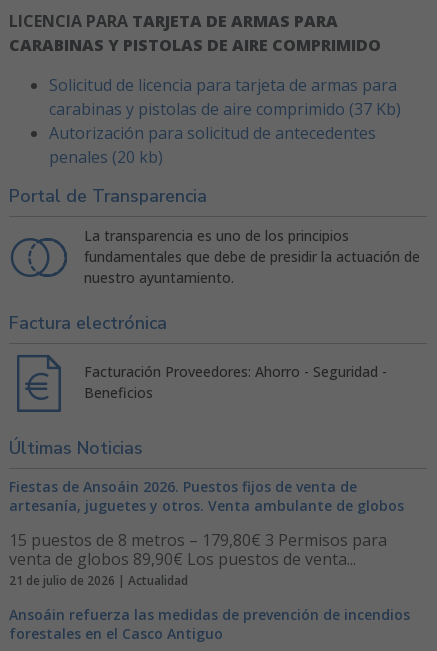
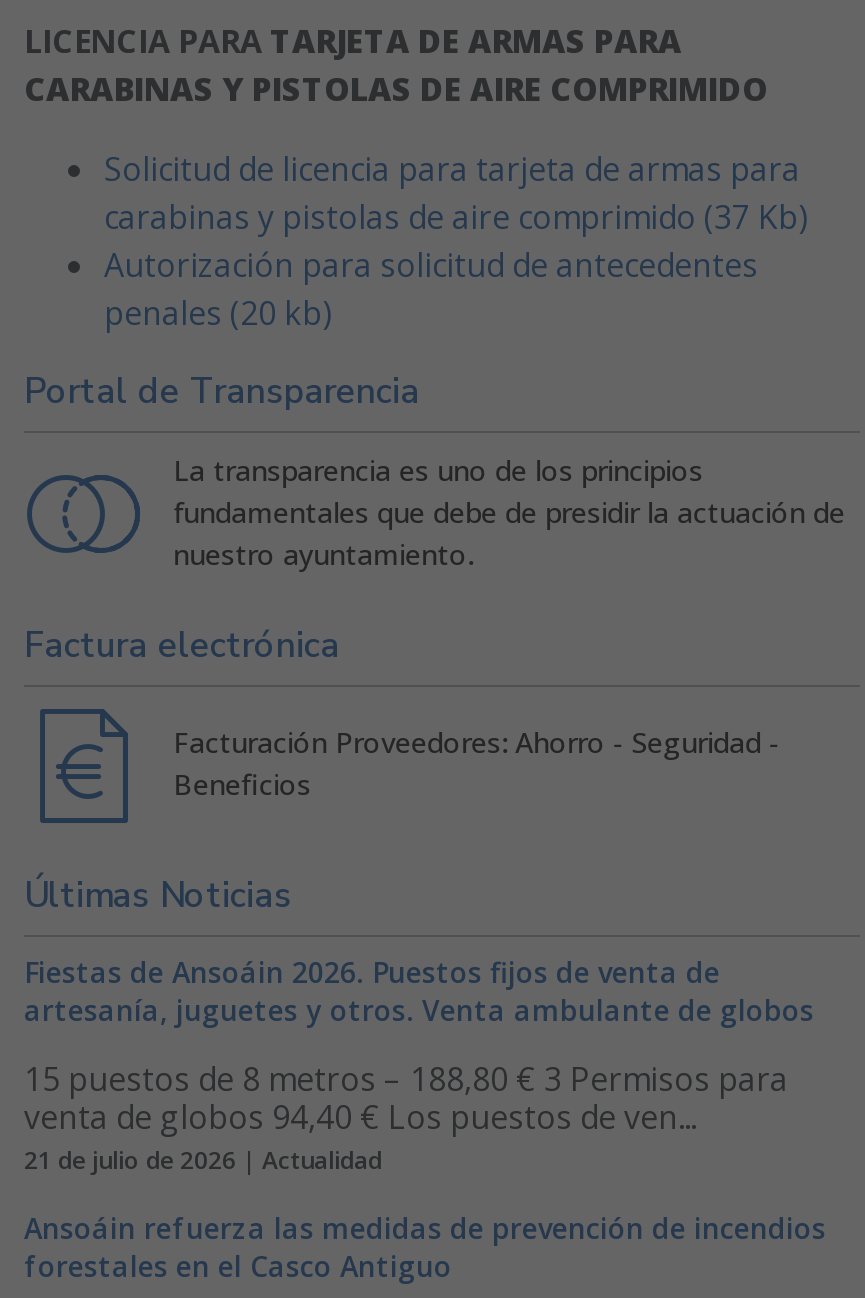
[9,529,387,570] 15 puestos de 8 metros – 179,80€ 3 Permisos para | venta de globos 89,90€ Los puestos de venta... -> [24,1056,788,1138] 15 puestos de 8 metros – 188,80 € 3 Permisos para | venta de globos 94,40 € Los puestos de ven...

